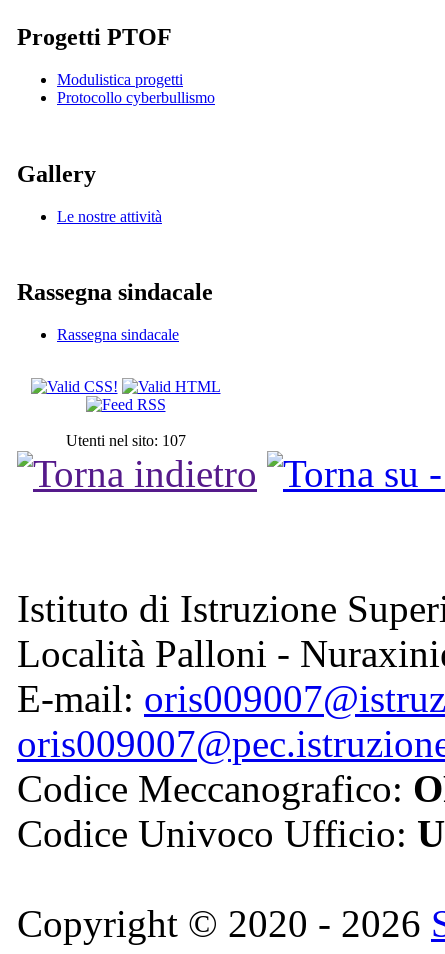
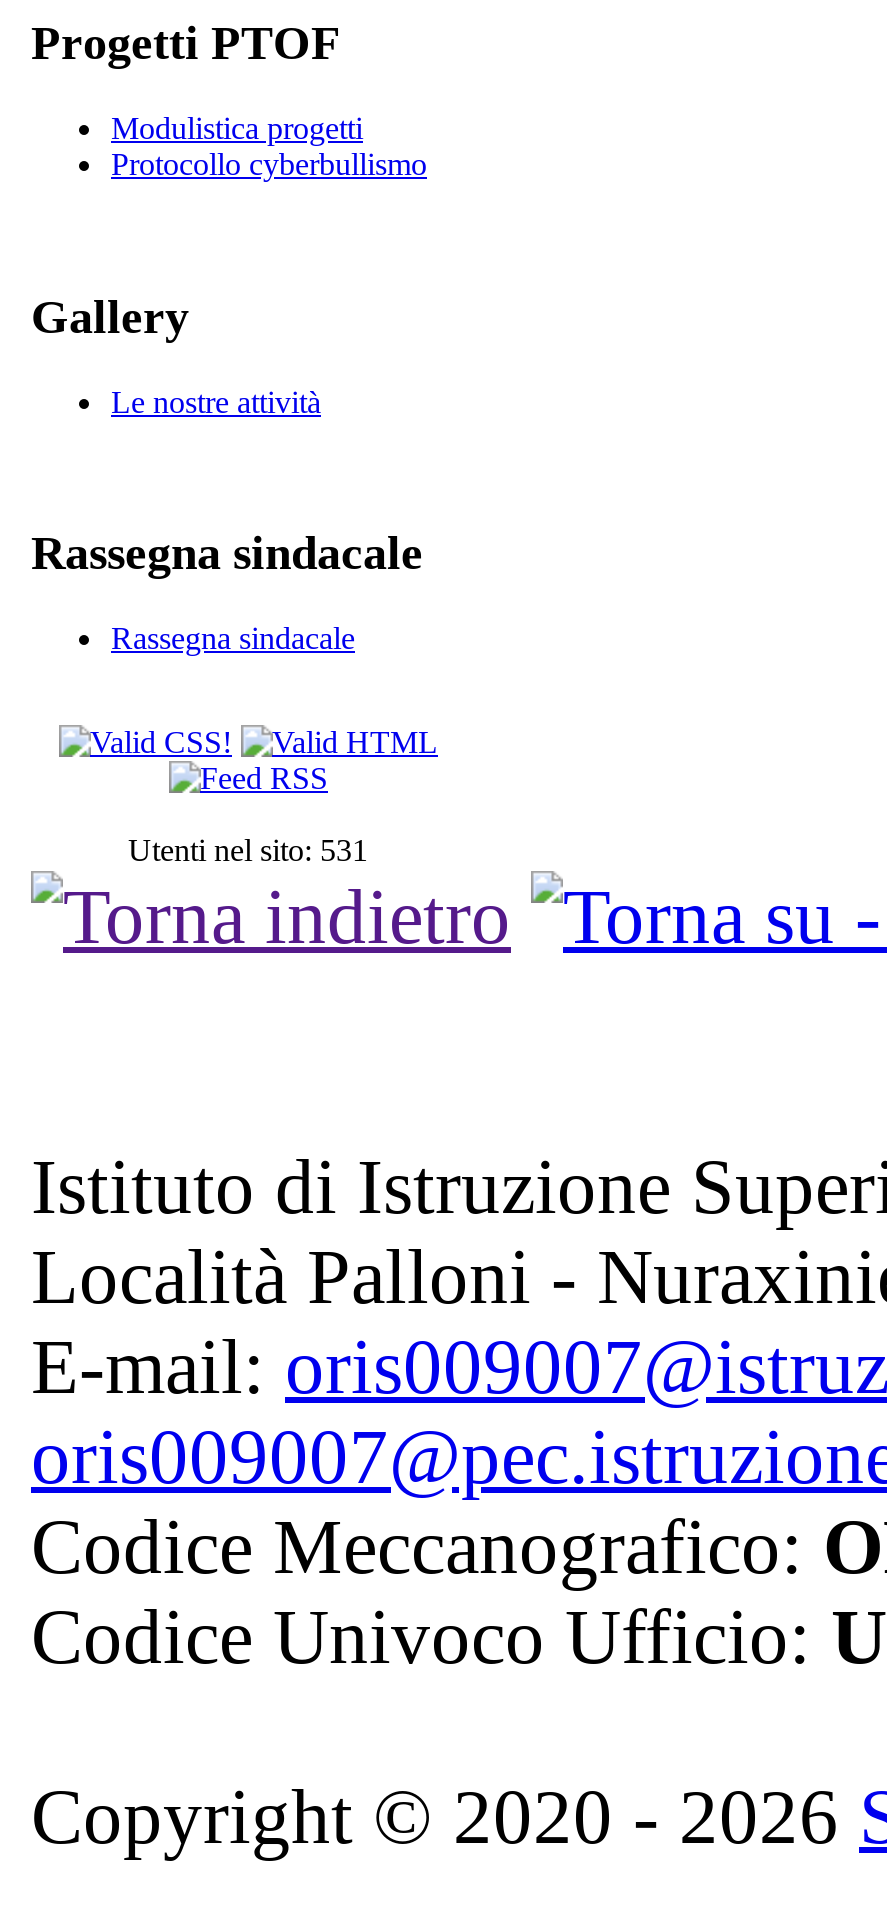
[65,432,185,449] Utenti nel sito: 107 -> [128,834,368,868] Utenti nel sito: 531

